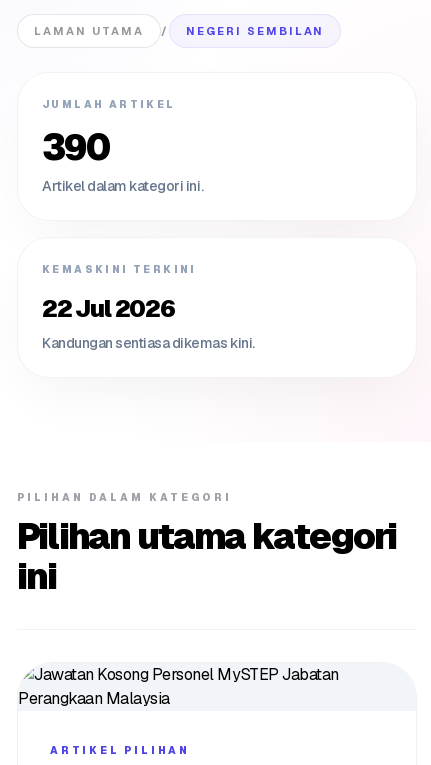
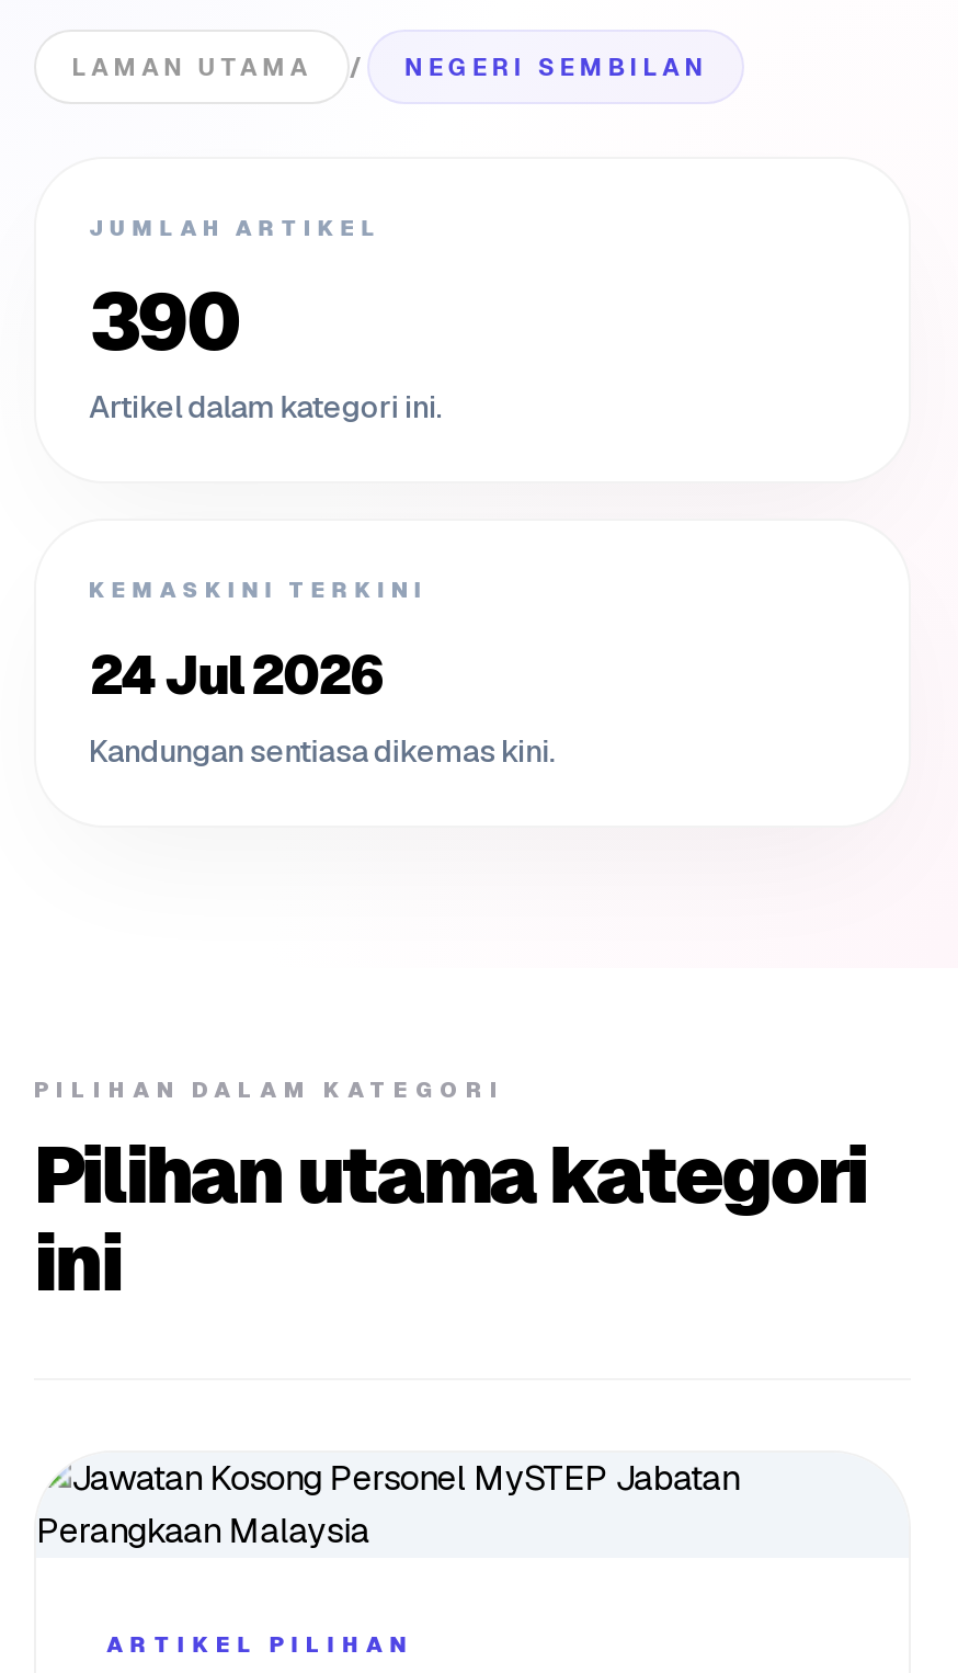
[42,293,175,324] 22 Jul 2026 -> [89,641,382,709] 24 Jul 2026

